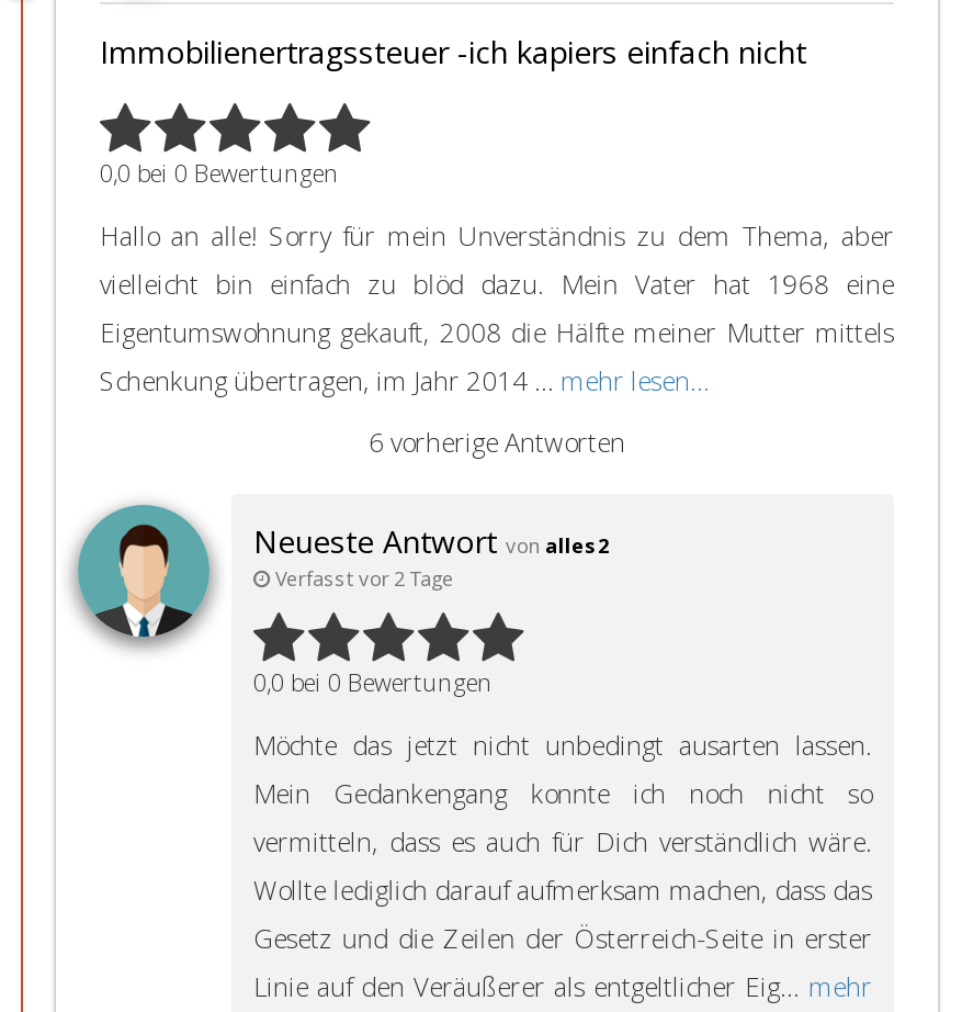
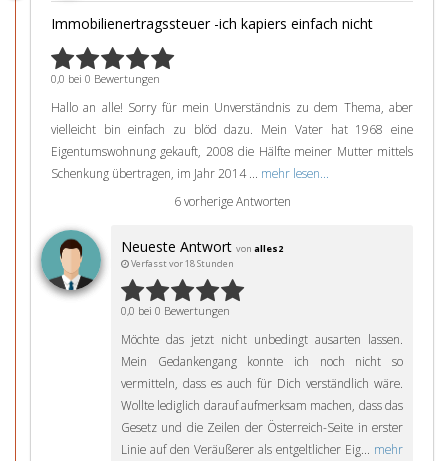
[271,564,453,593] Verfasst vor 2 Tage -> [129,257,234,270] Verfasst vor 18 Stunden

